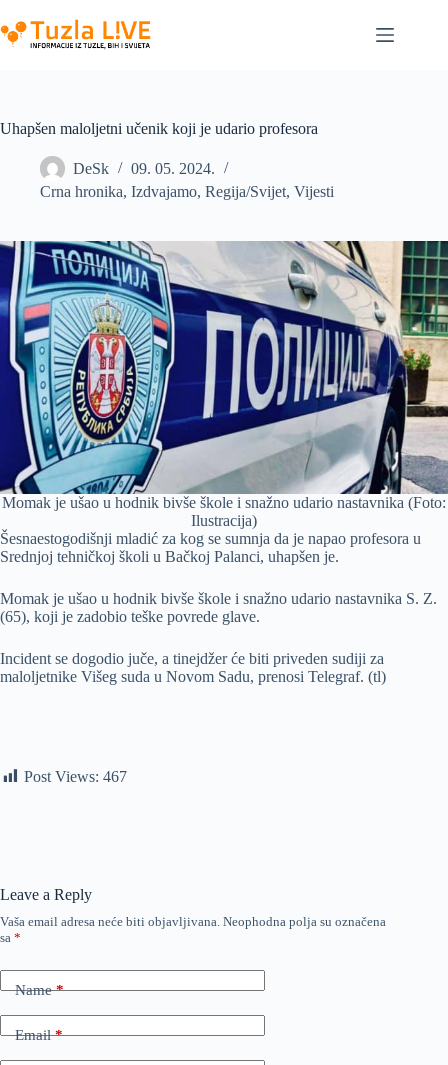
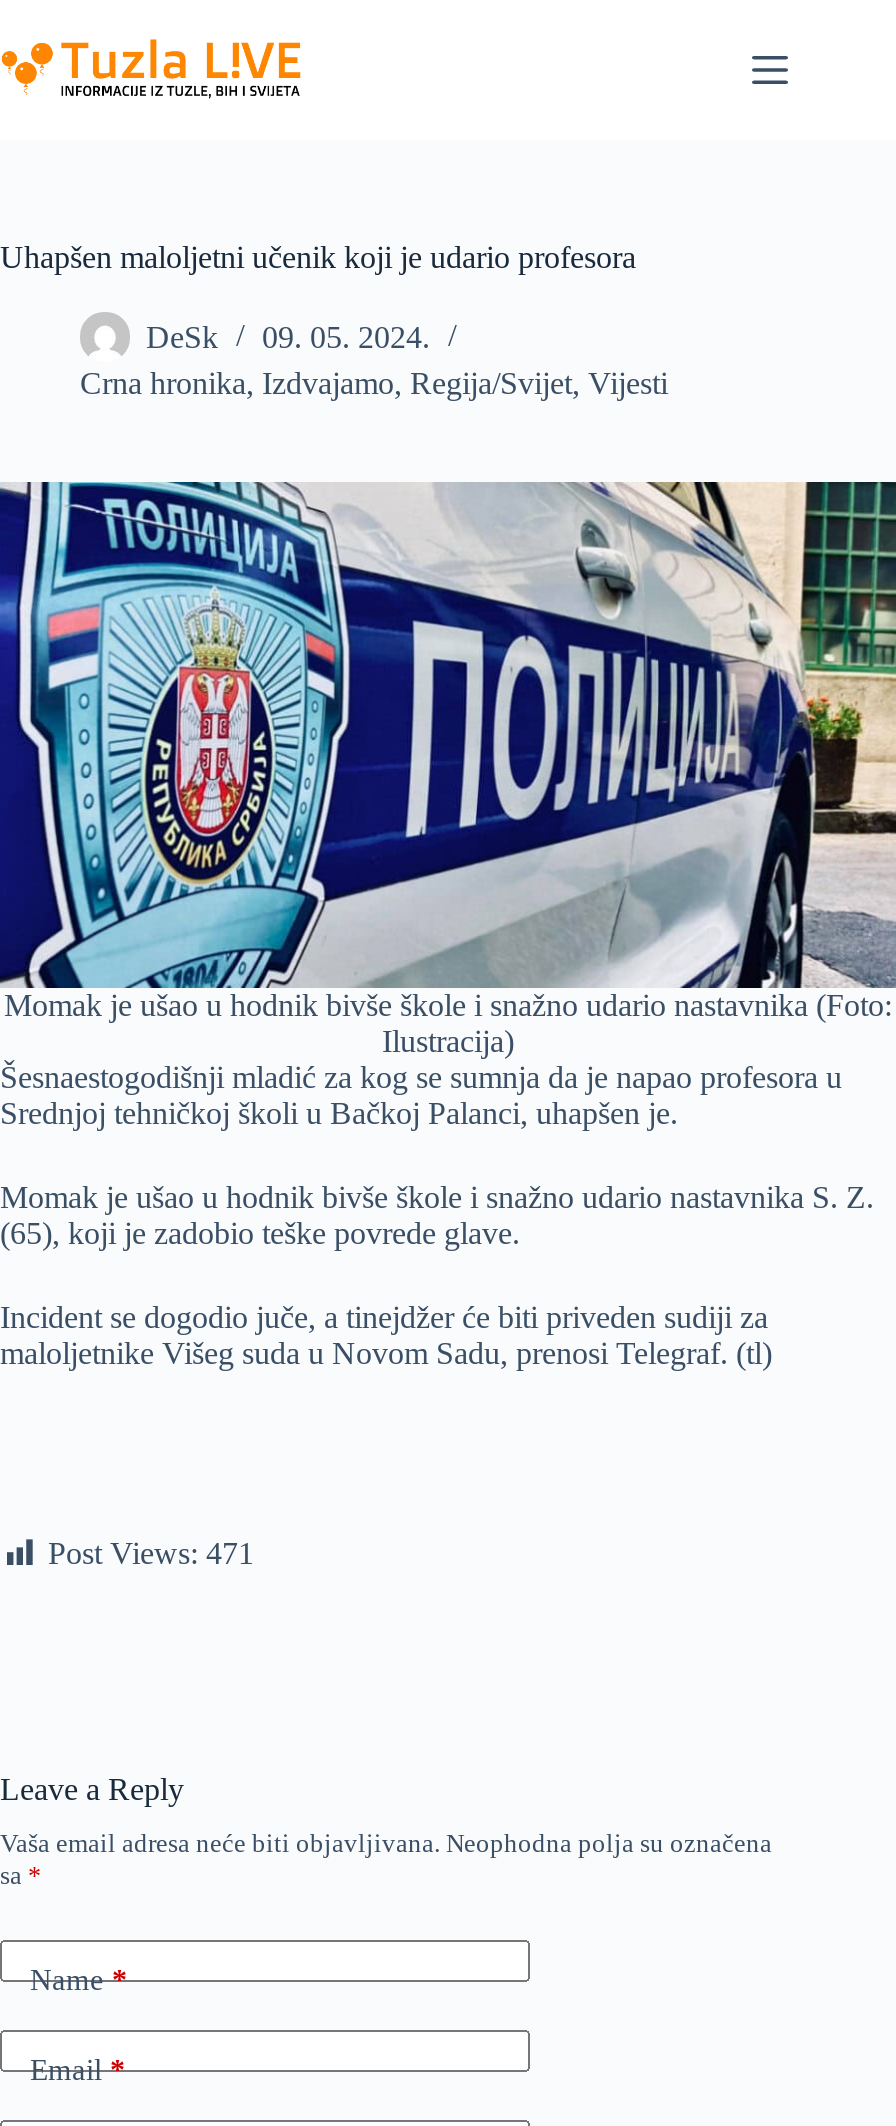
[24,768,127,785] Post Views: 467 -> [48,1536,254,1570] Post Views: 471

